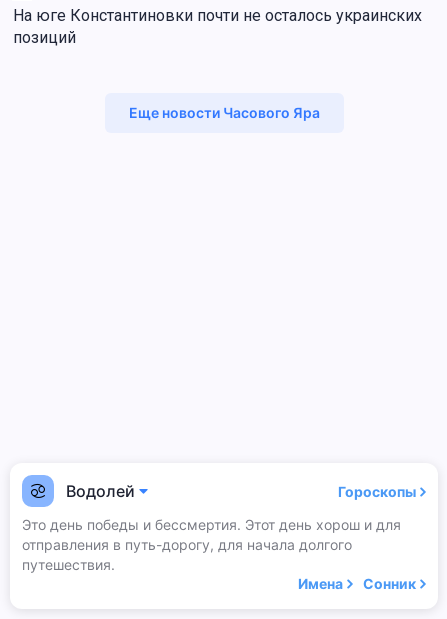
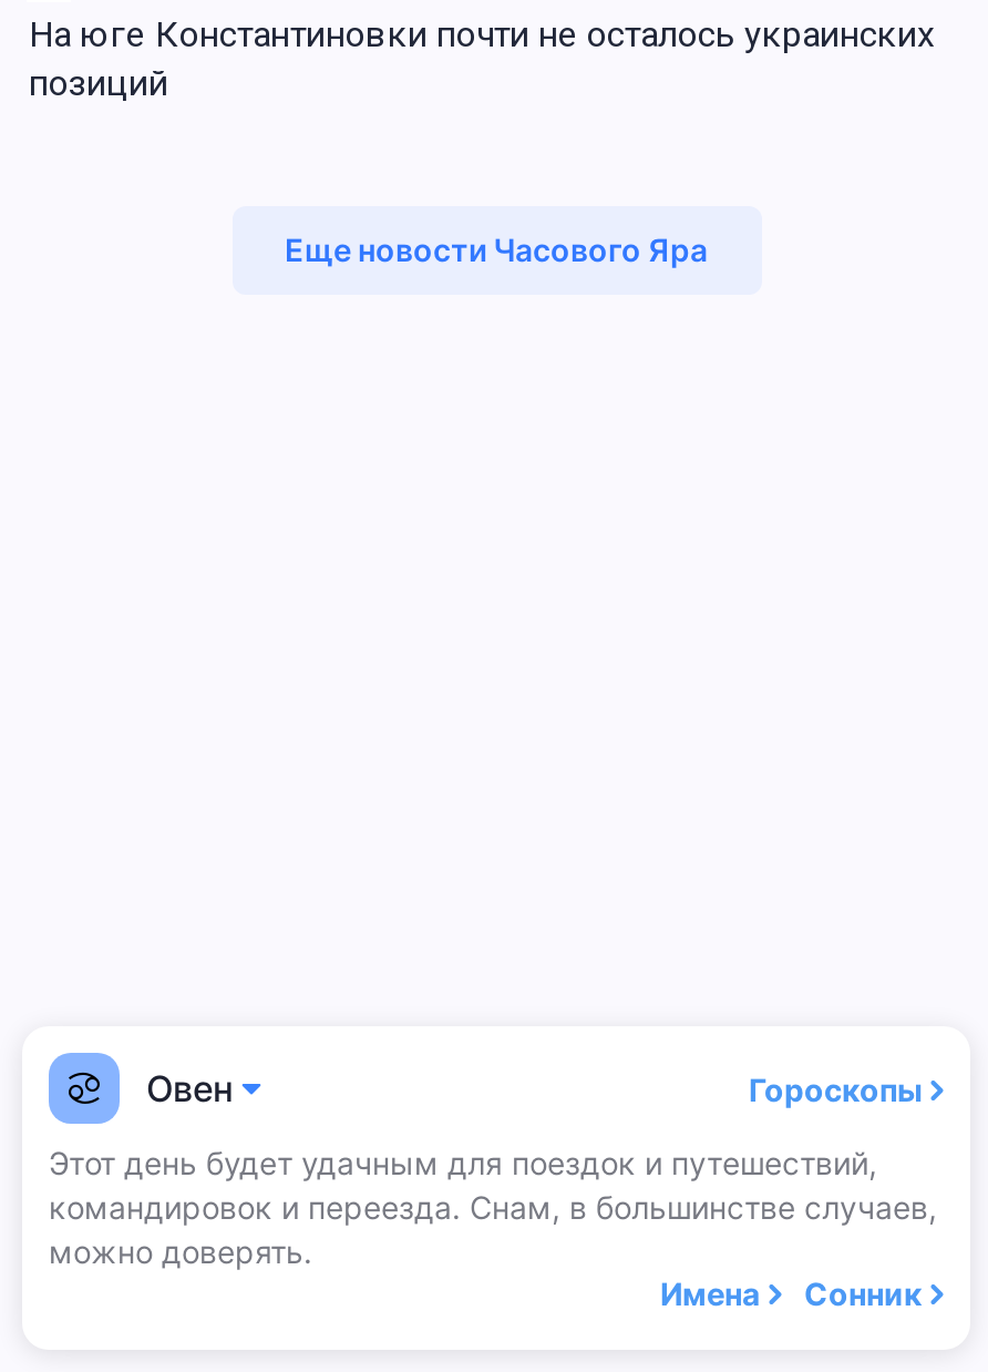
[66,481,135,501] Водолей -> [146,1066,233,1110] Овен
[22,516,401,573] Это день победы и бессмертия. Этот день хорош и для | отправления в путь-дорогу, для начала долгого | путешествия. -> [49,1144,937,1270] Этот день будет удачным для поездок и путешествий, | командировок и переезда. Снам, в большинстве случаев, | можно доверять.

